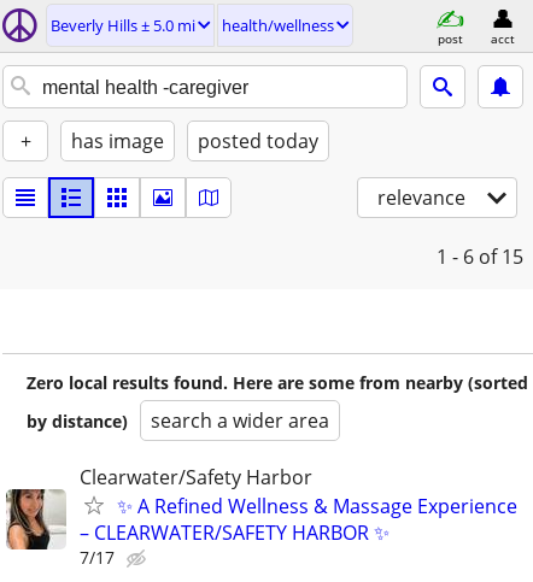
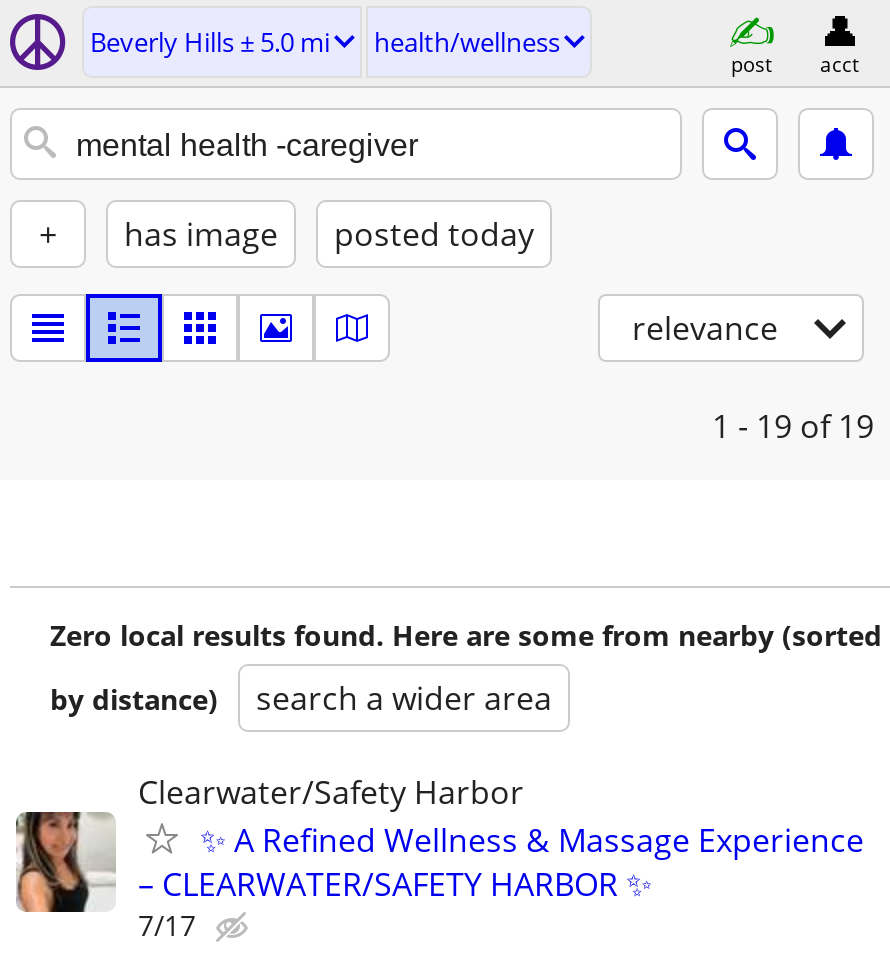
[437,243,523,270] 1 - 6 of 15 -> [712,404,874,448] 1 - 19 of 19

